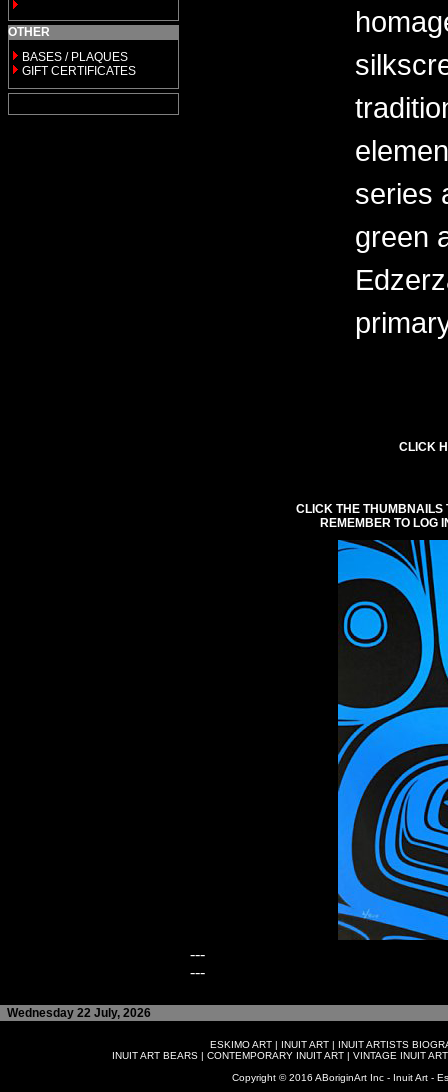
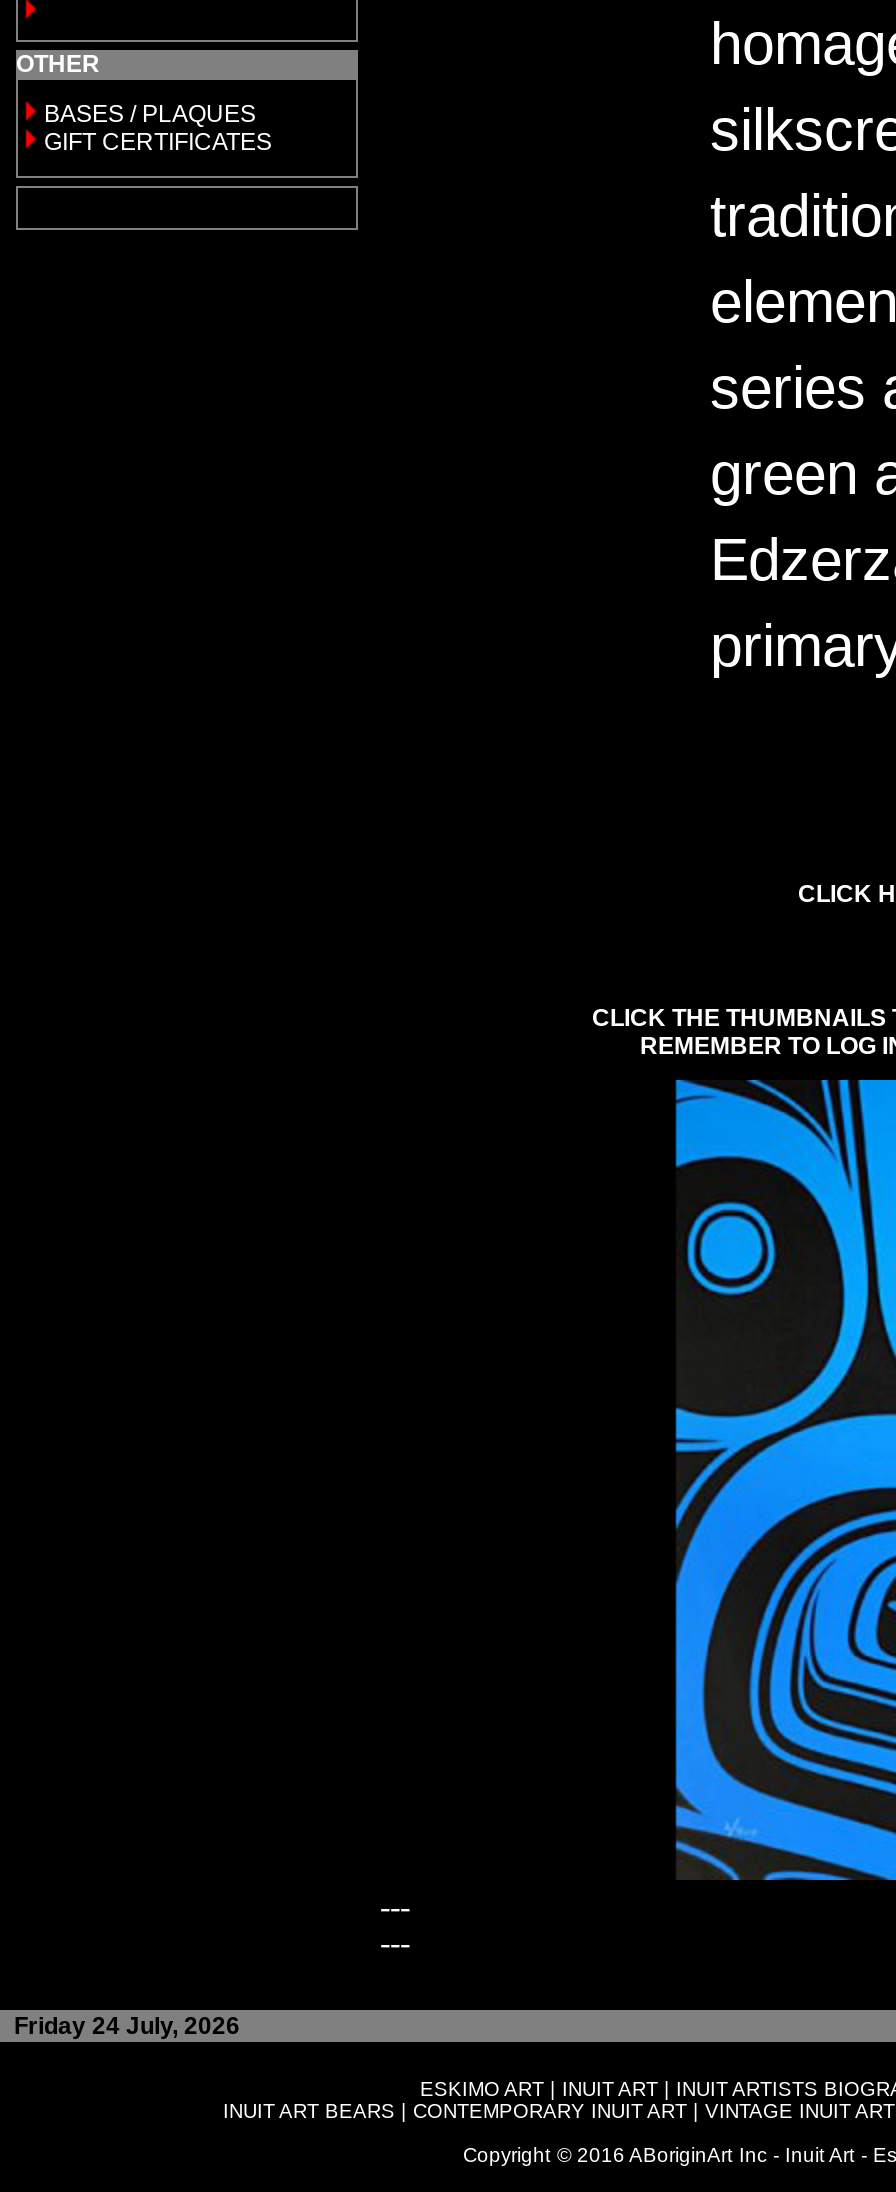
[1,1006,157,1020] Wednesday 22 July, 2026 -> [2,2012,252,2040] Friday 24 July, 2026

